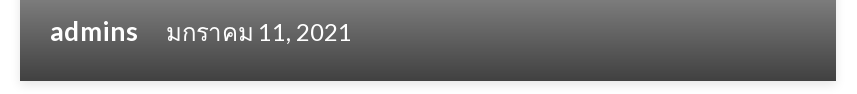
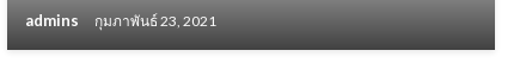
[166,16,352,46] มกราคม 11, 2021 -> [94,12,216,29] กุมภาพันธ์ 23, 2021

